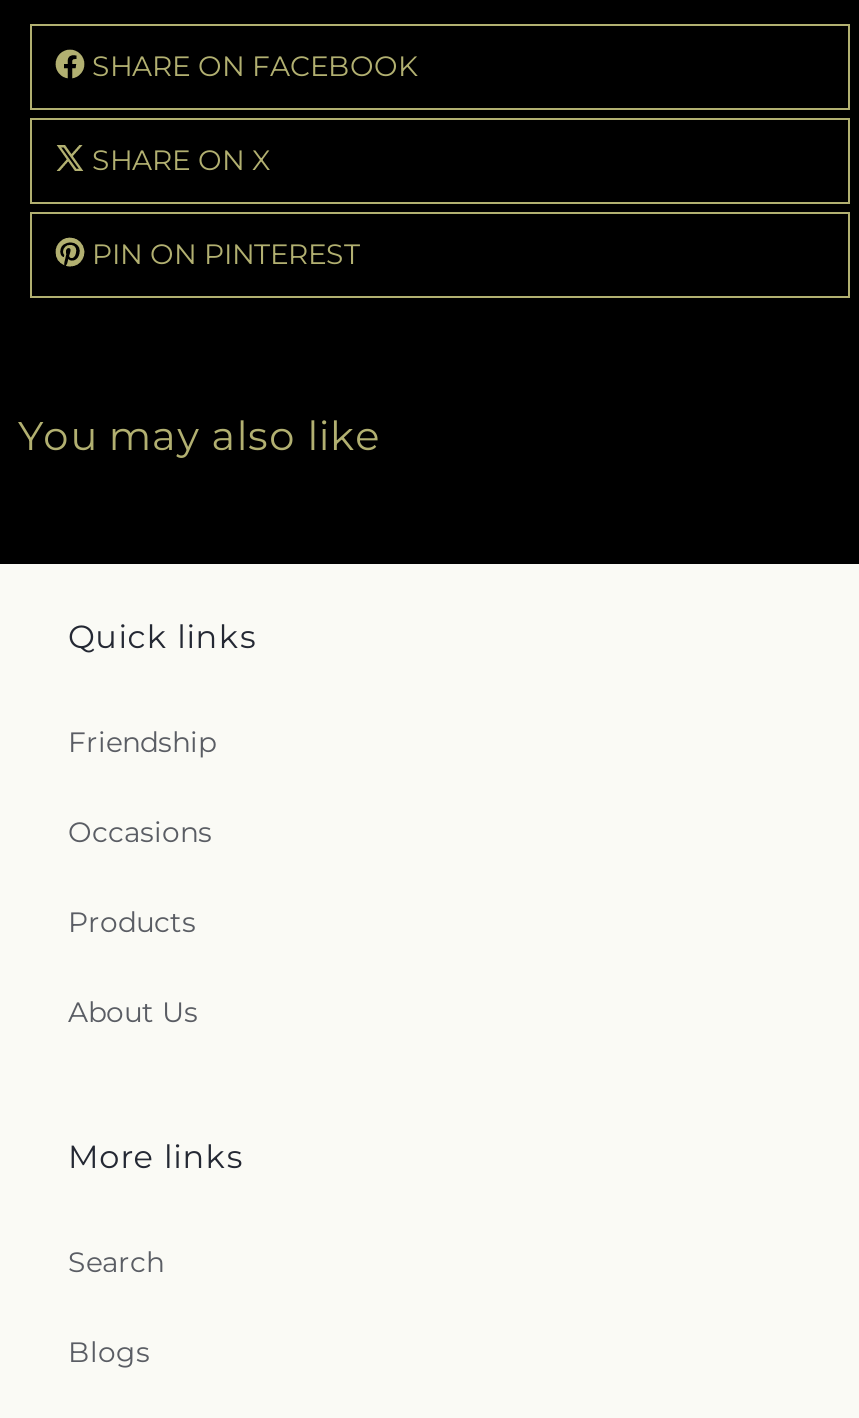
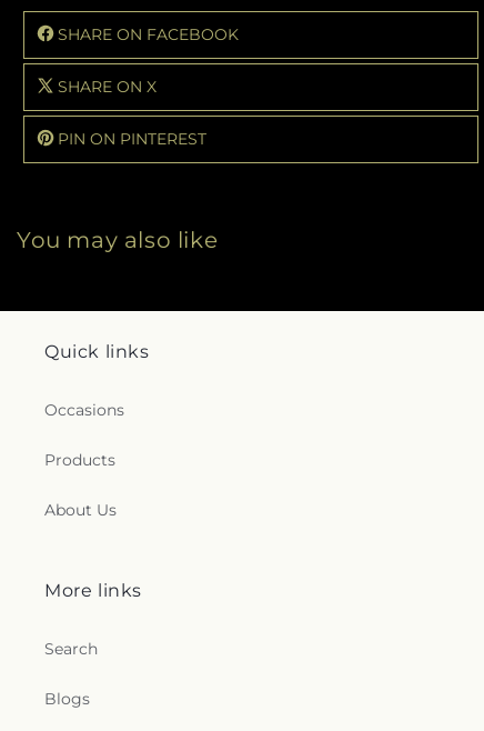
[68,724,216,760] Friendship -> none

